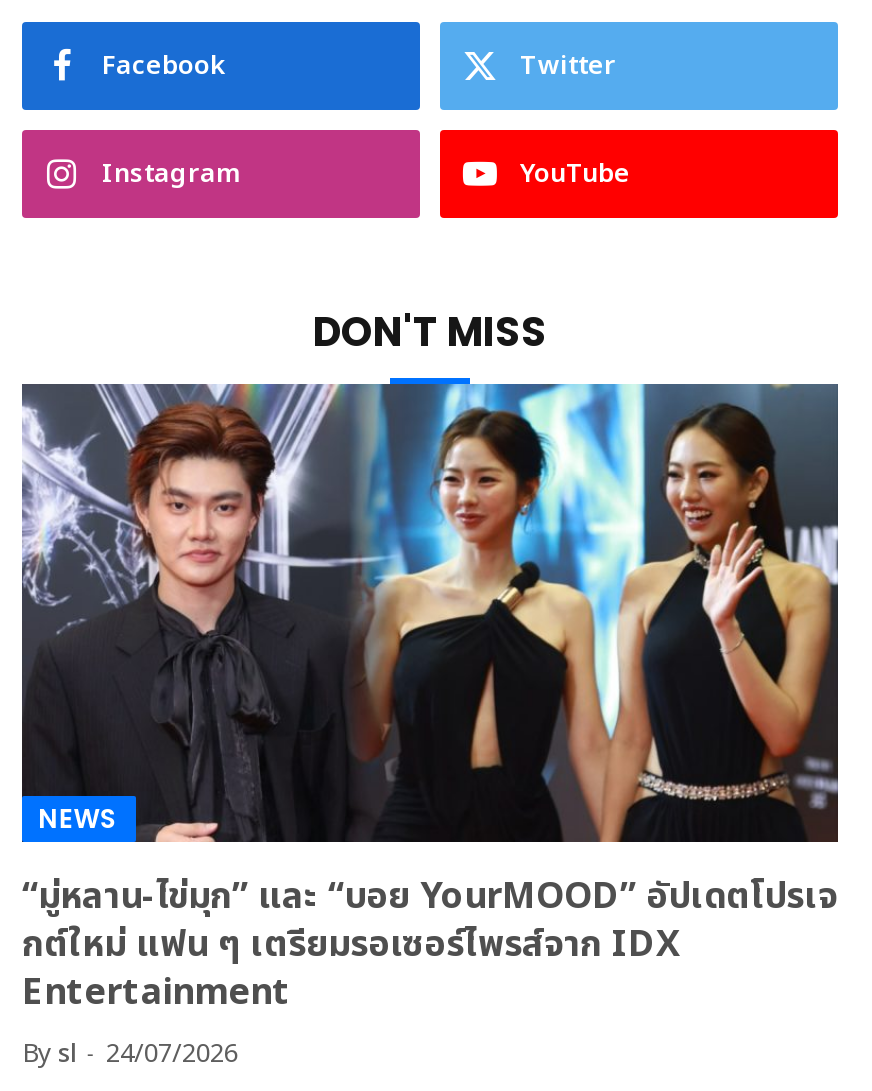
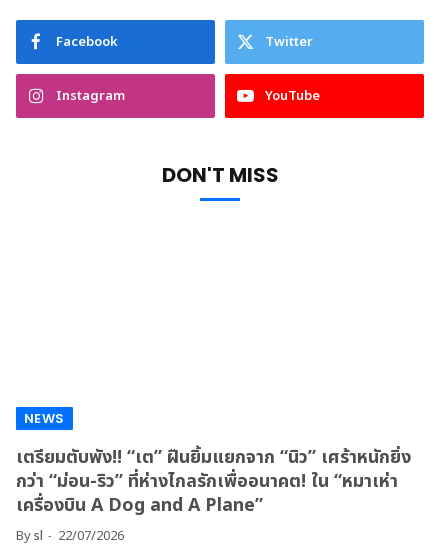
[20,382,840,844] [image] -> none
[22,871,838,1021] “มู่หลาน-ไข่มุก” และ “บอย YourMOOD” อัปเดตโปรเจ | กต์ใหม่ แฟน ๆ เตรียมรอเซอร์ไพรส์จาก IDX | Entertainment -> [16,444,411,519] เตรียมตับพัง!! “เต” ฝืนยิ้มแยกจาก “นิว” เศร้าหนักยิ่ง | กว่า “ม่อน-ริว” ที่ห่างไกลรักเพื่ออนาคต! ใน “หมาเห่า | เครื่องบิน A Dog and A Plane”
[22,1035,238,1075] By sl 24/07/2026 -> [16,526,124,546] By sl 22/07/2026

